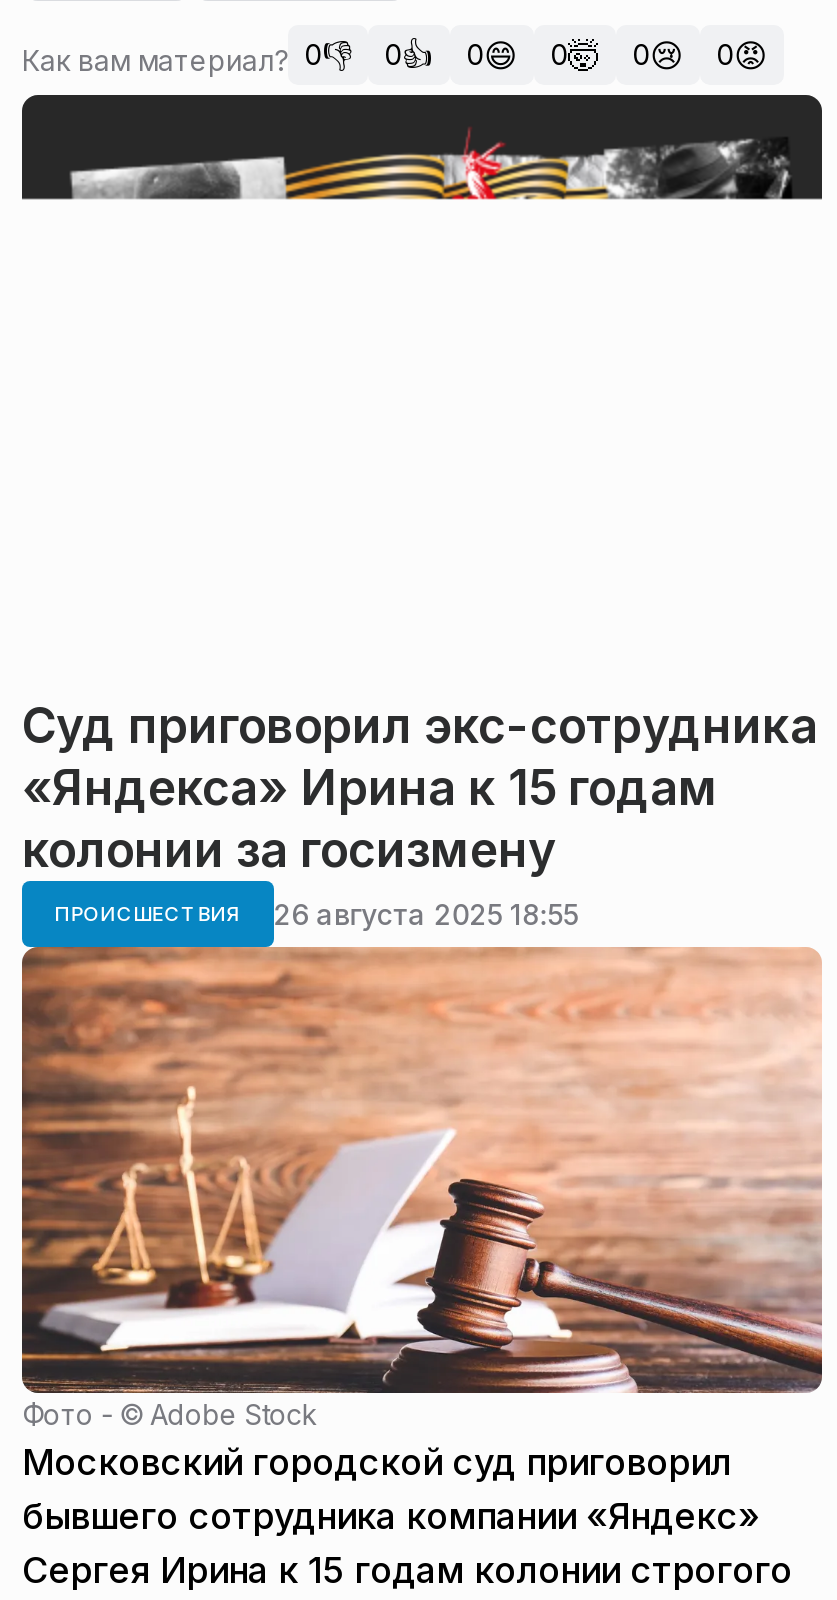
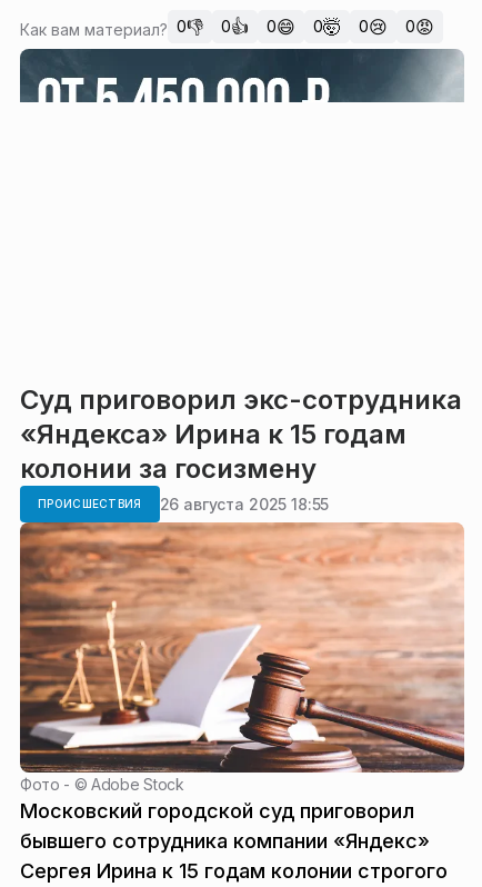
[20,92,824,202] [image] -> [20,48,464,108] [image]

